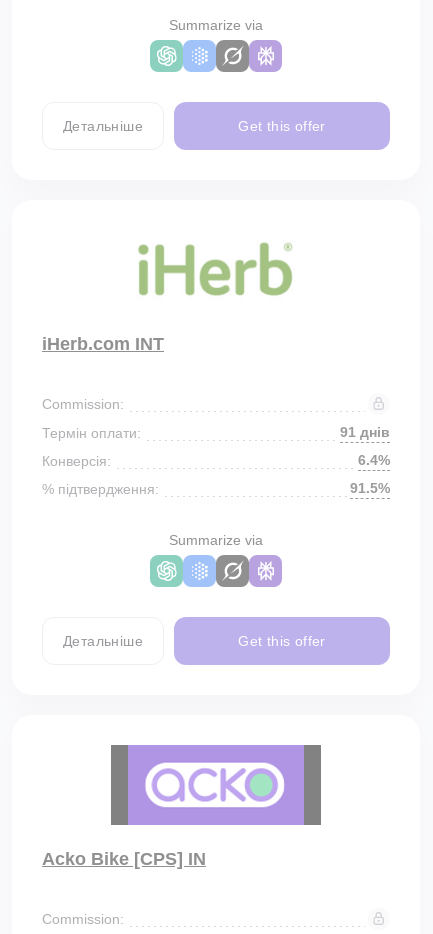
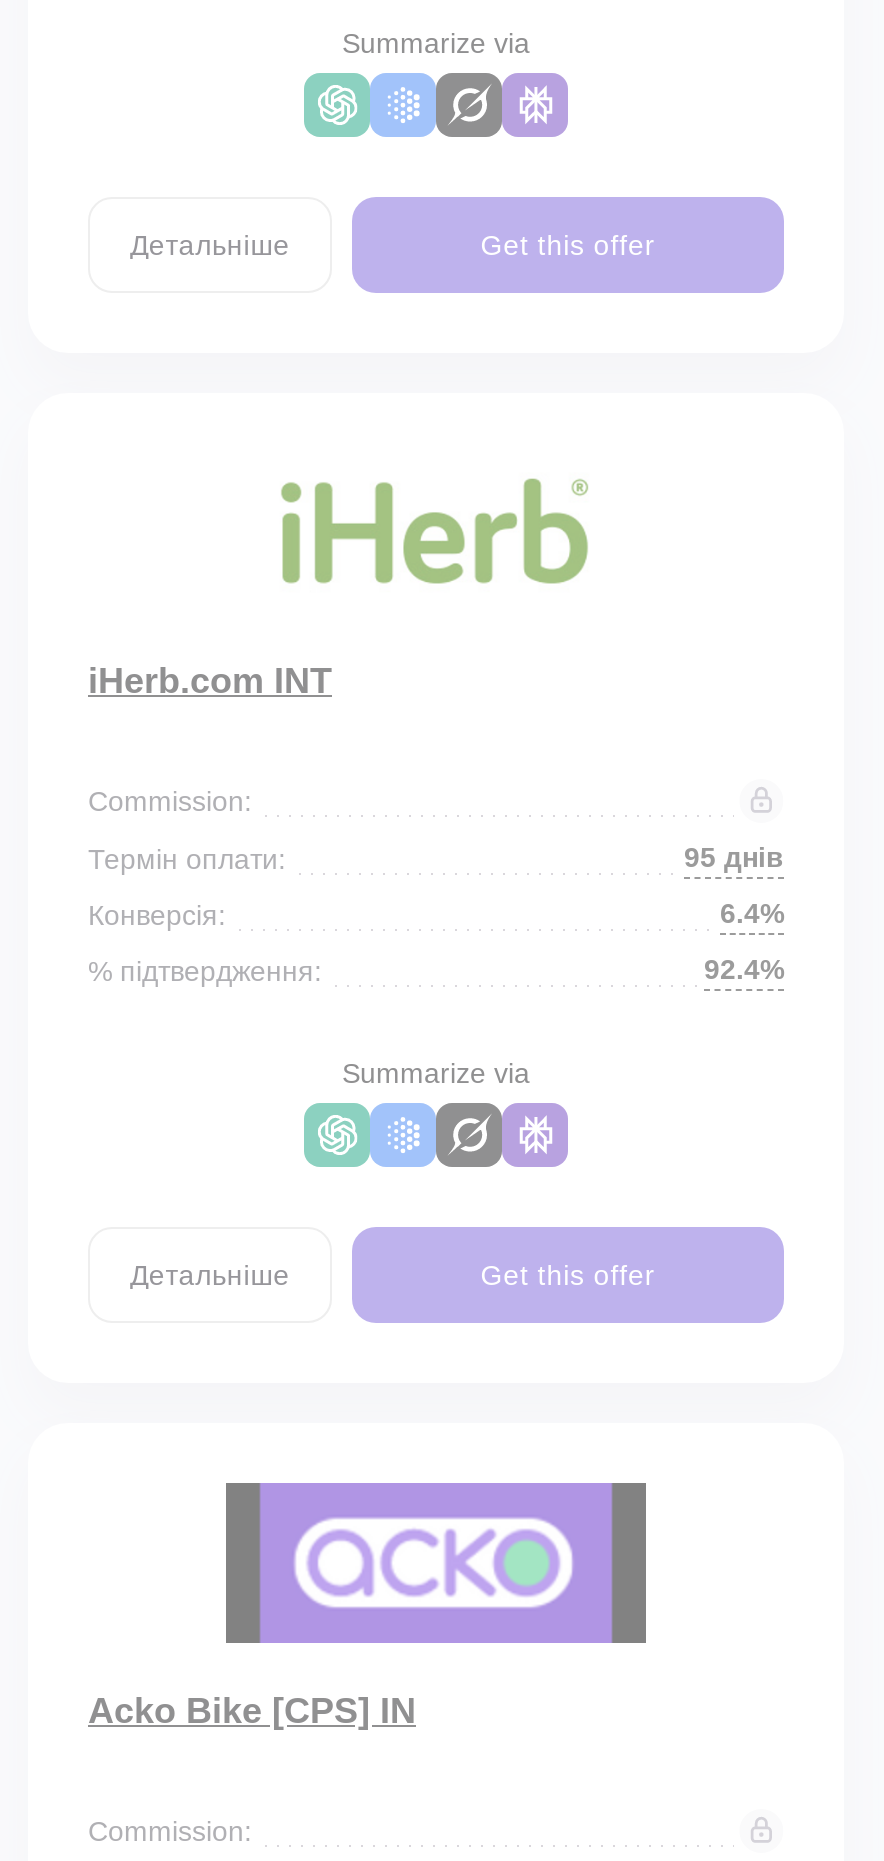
[340,424,390,440] 91 днів -> [684,841,784,873] 95 днів
[350,480,390,496] 91.5% -> [704,953,784,985] 92.4%

